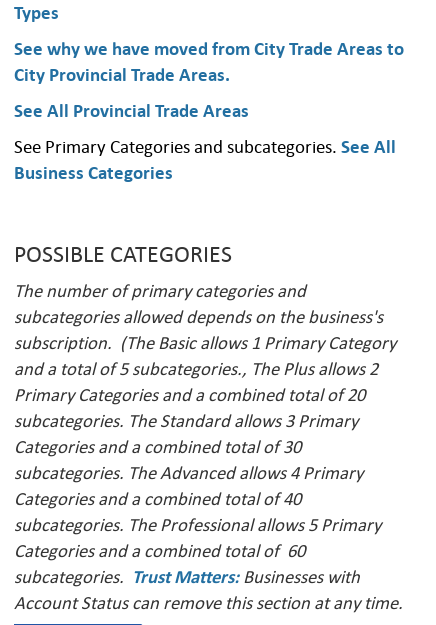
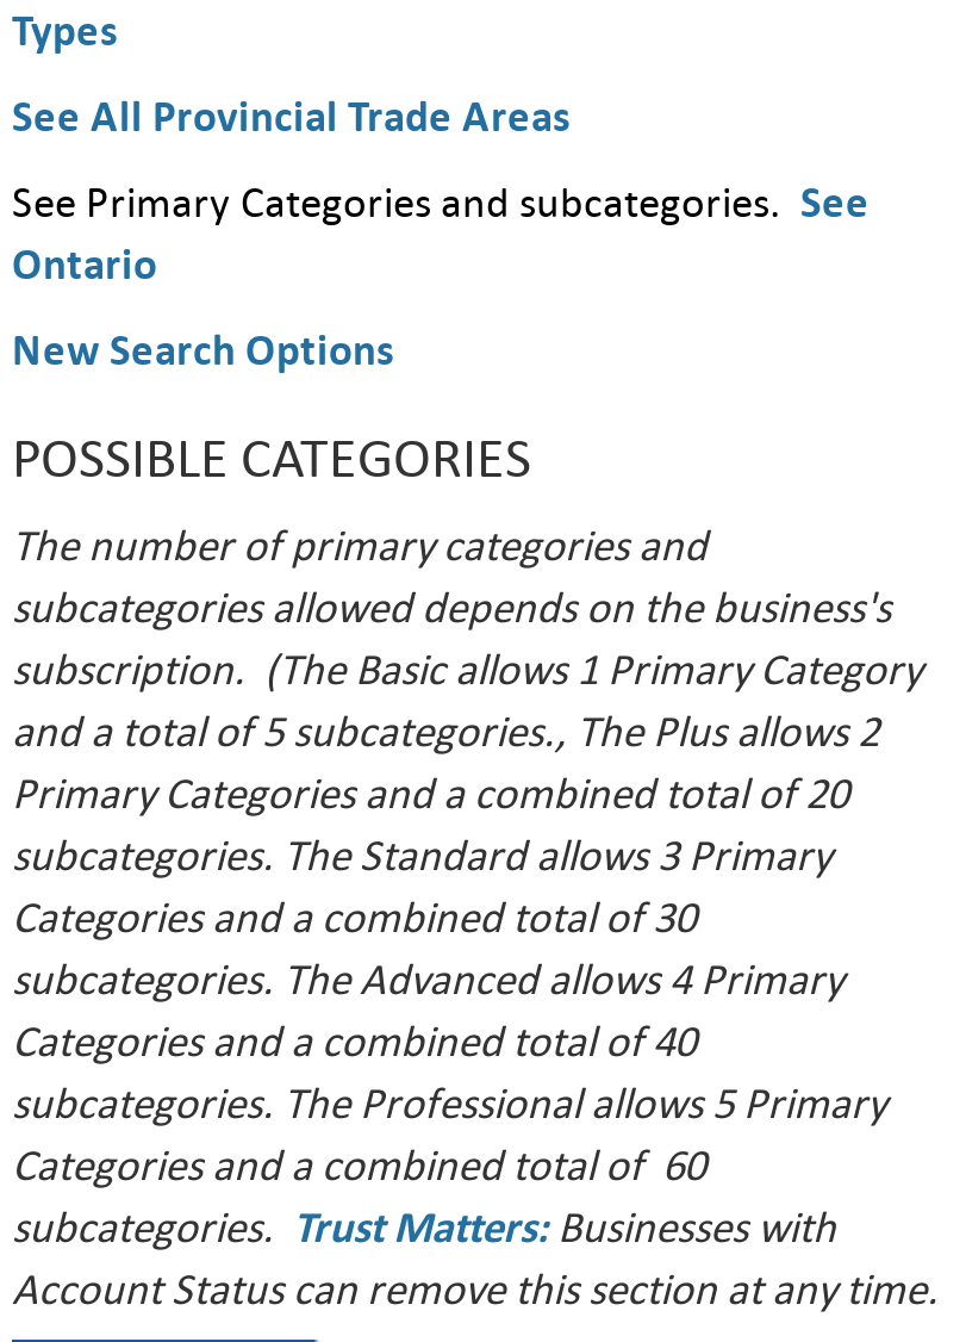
[14,39,404,85] See why we have moved from City Trade Areas to | City Provincial Trade Areas. -> none
[14,137,396,183] See Primary Categories and subcategories. See All | Business Categories -> [12,179,870,375] See Primary Categories and subcategories. See | Ontario | New Search Options

